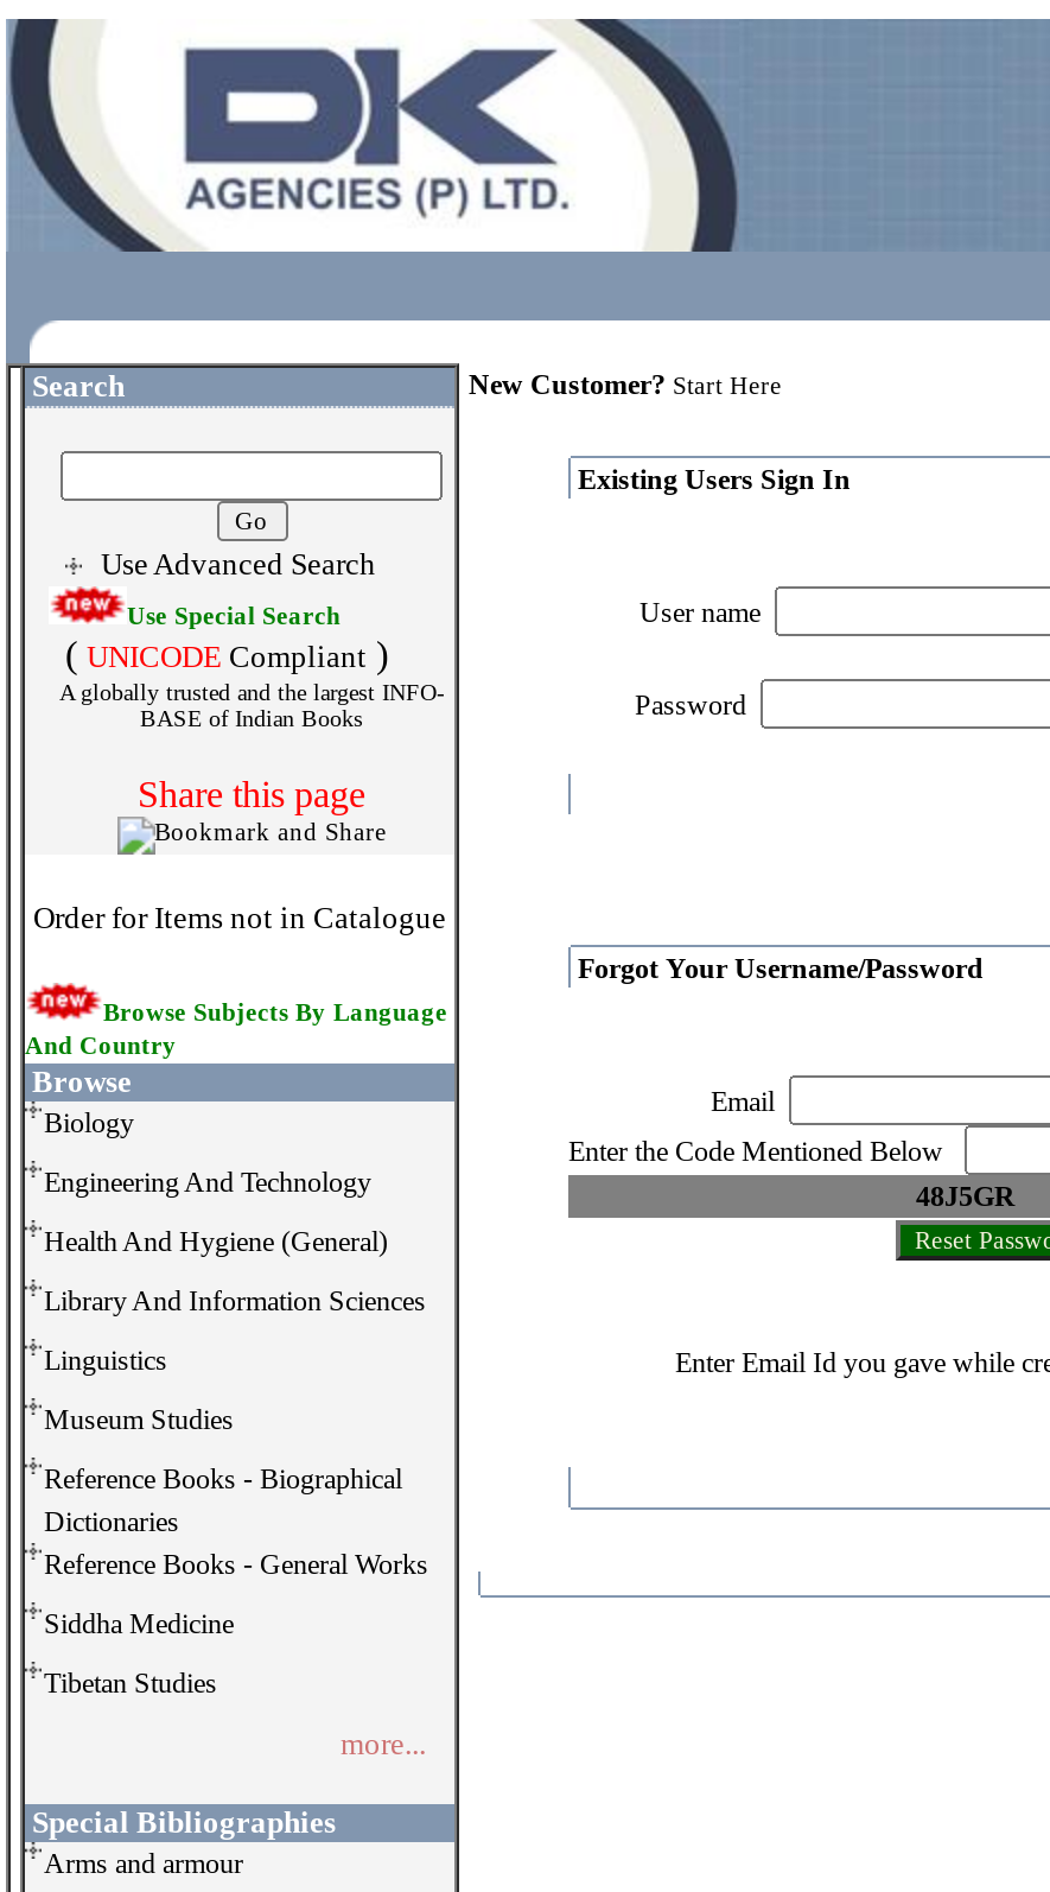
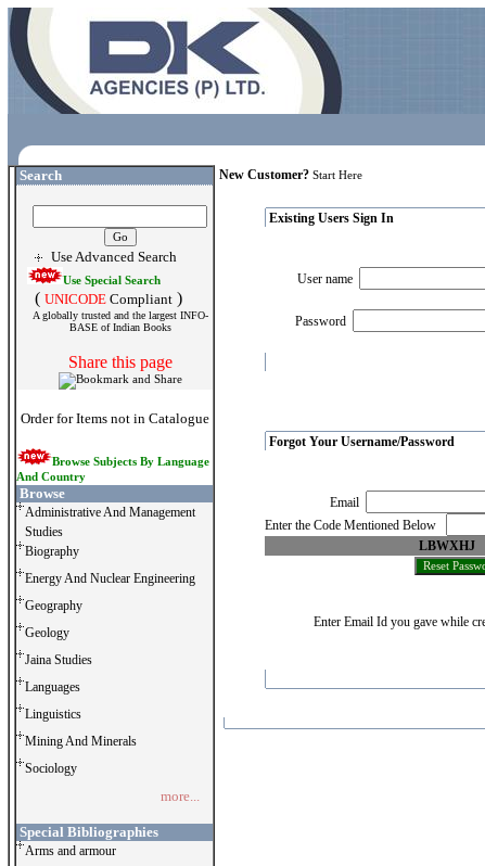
[44,1106,426,1318] Biology | Engineering And Technology | Health And Hygiene (General) | Library And Information Sciences -> [25,505,195,695] Administrative And Management | Studies | Biography | Energy And Nuclear Engineering | Geography | Geology | Jaina Studies | Languages
[916,1180,1016,1213] 48J5GR -> [418,538,475,553] LBWXHJ
moved [44,1344,167,1377] -> [25,706,81,722]: Linguistics
[44,1403,428,1700] Museum Studies | Reference Books - Biographical | Dictionaries | Reference Books - General Works | Siddha Medicine | Tibetan Studies -> [25,734,137,776] Mining And Minerals | Sociology

